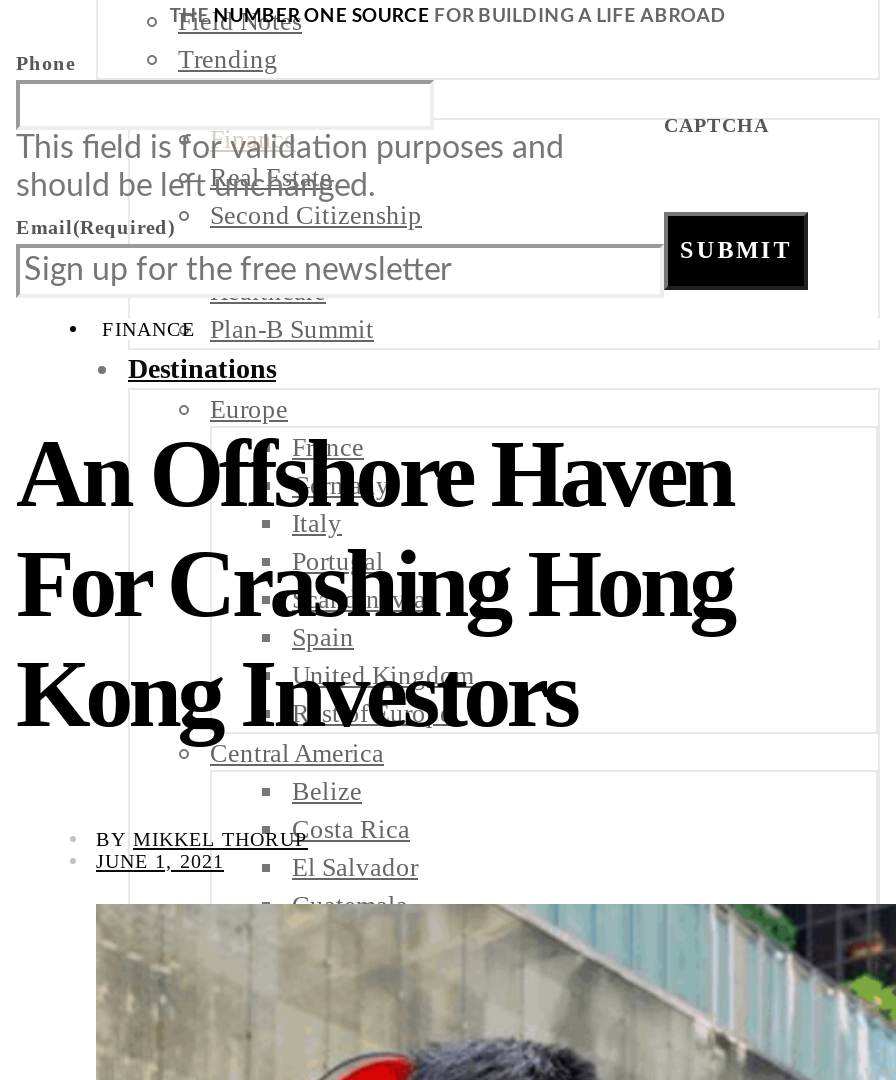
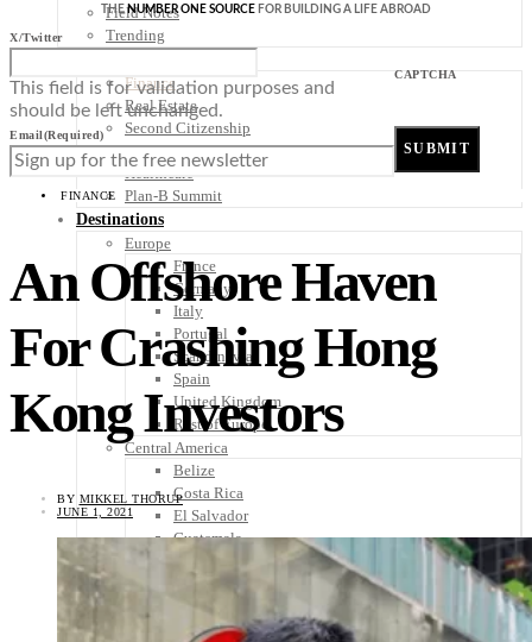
[16,51,75,73] Phone -> [9,30,62,44] X/Twitter

